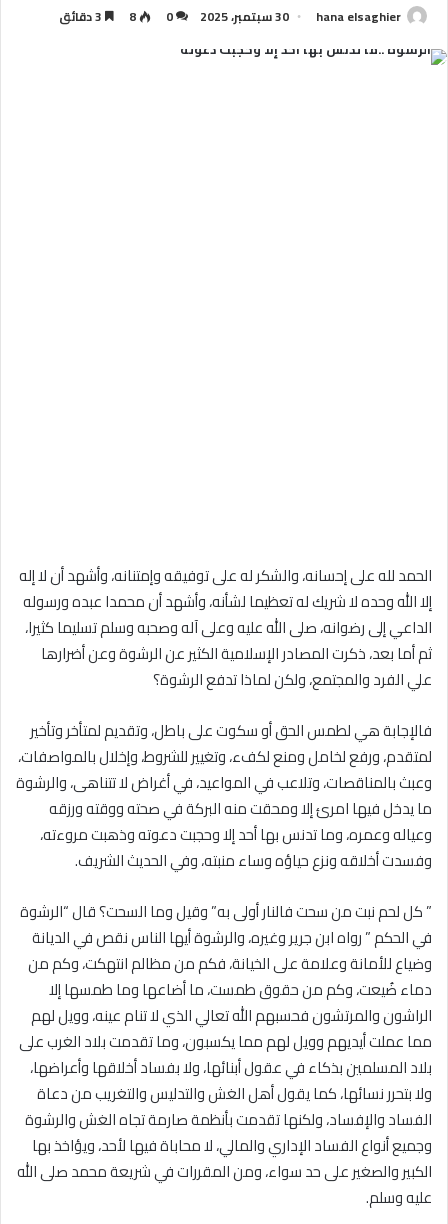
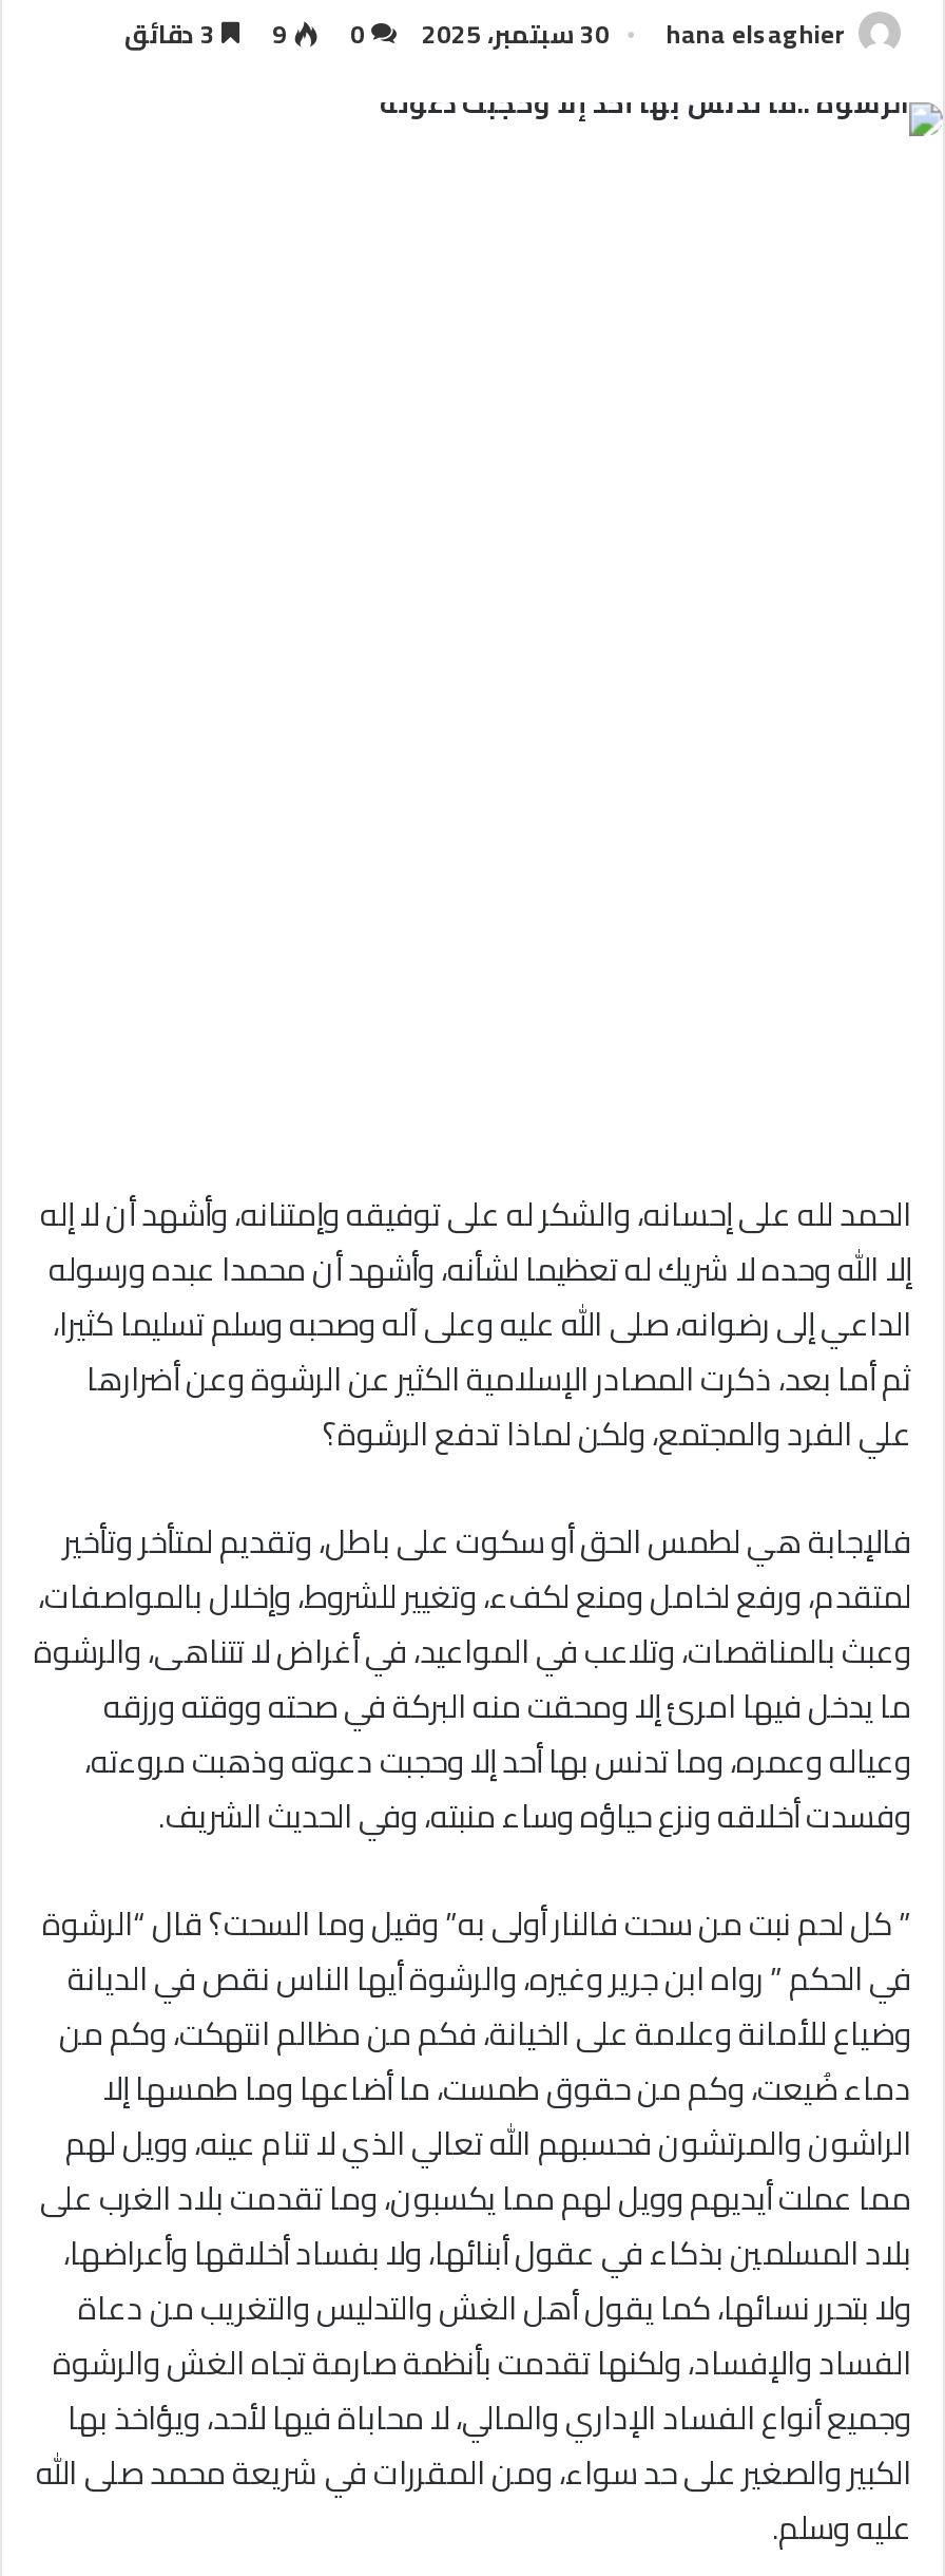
[129,5,136,28] 8 -> [272,10,287,58] 9

